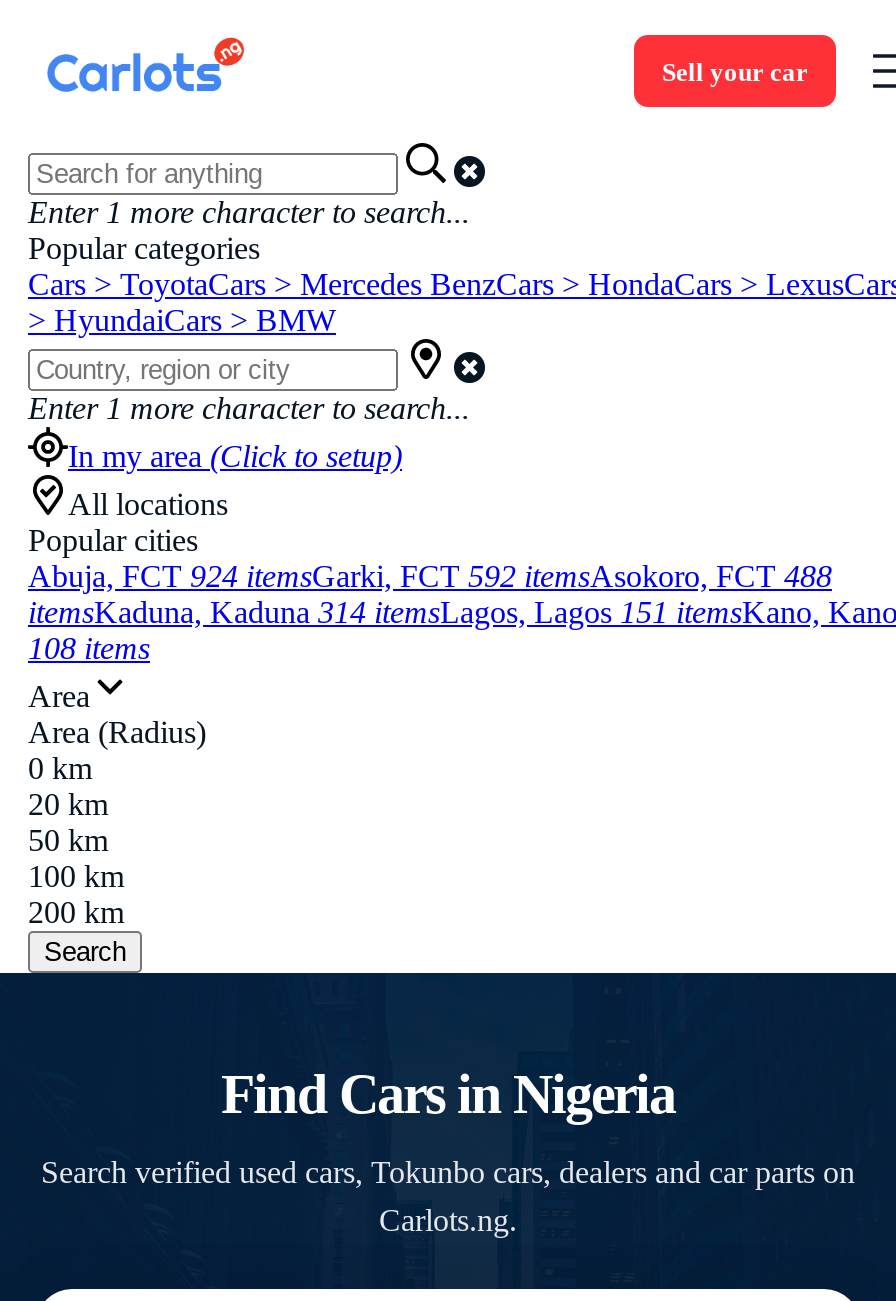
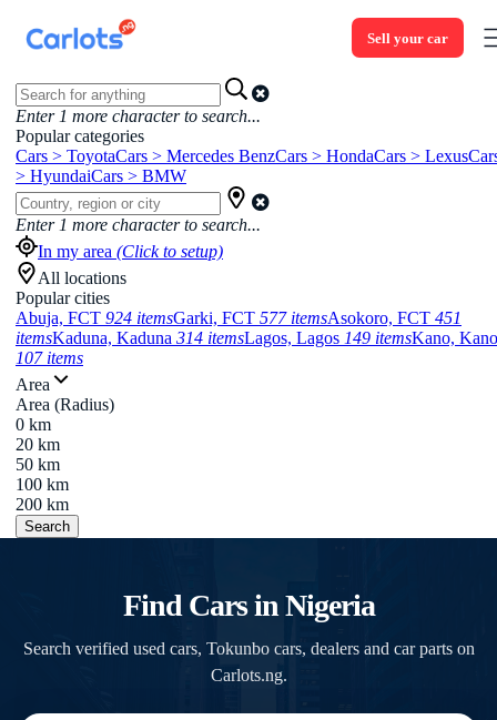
[28,559,832,593] Abuja, FCT 924 itemsGarki, FCT 592 itemsAsokoro, FCT 488 -> [16,308,461,327] Abuja, FCT 924 itemsGarki, FCT 577 itemsAsokoro, FCT 451
[28,595,896,629] itemsKaduna, Kaduna 314 itemsLagos, Lagos 151 itemsKano, Kano -> [16,328,497,347] itemsKaduna, Kaduna 314 itemsLagos, Lagos 149 itemsKano, Kano
[28,631,150,665] 108 items -> [16,348,83,367] 107 items

